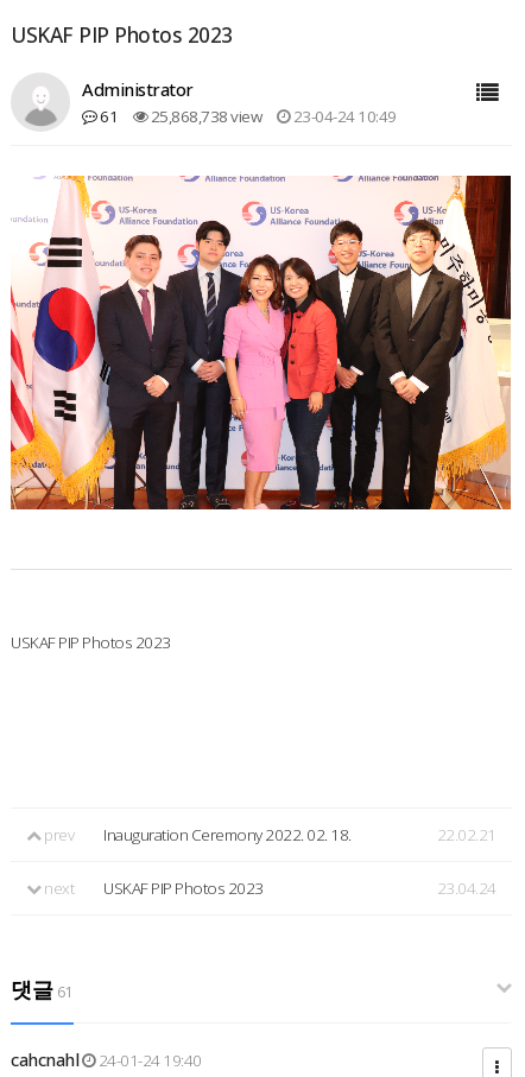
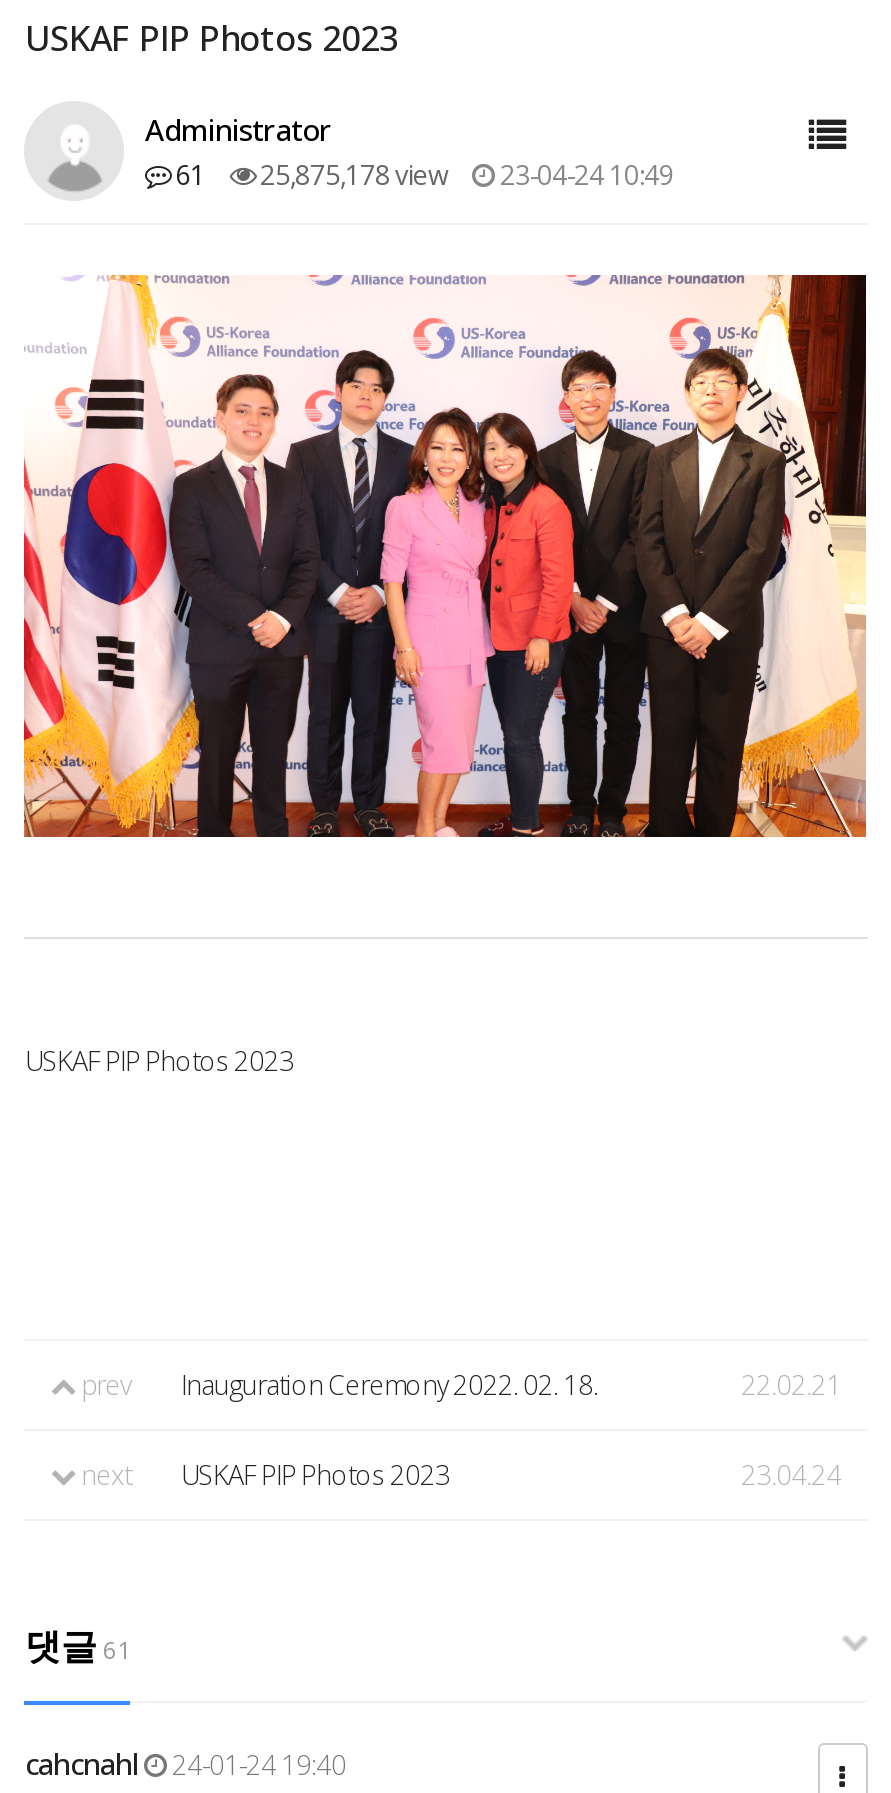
[97,106,397,127] 61 25,868,738 view 23-04-24 10:49 -> [170,157,674,193] 61 25,875,178 view 23-04-24 10:49

